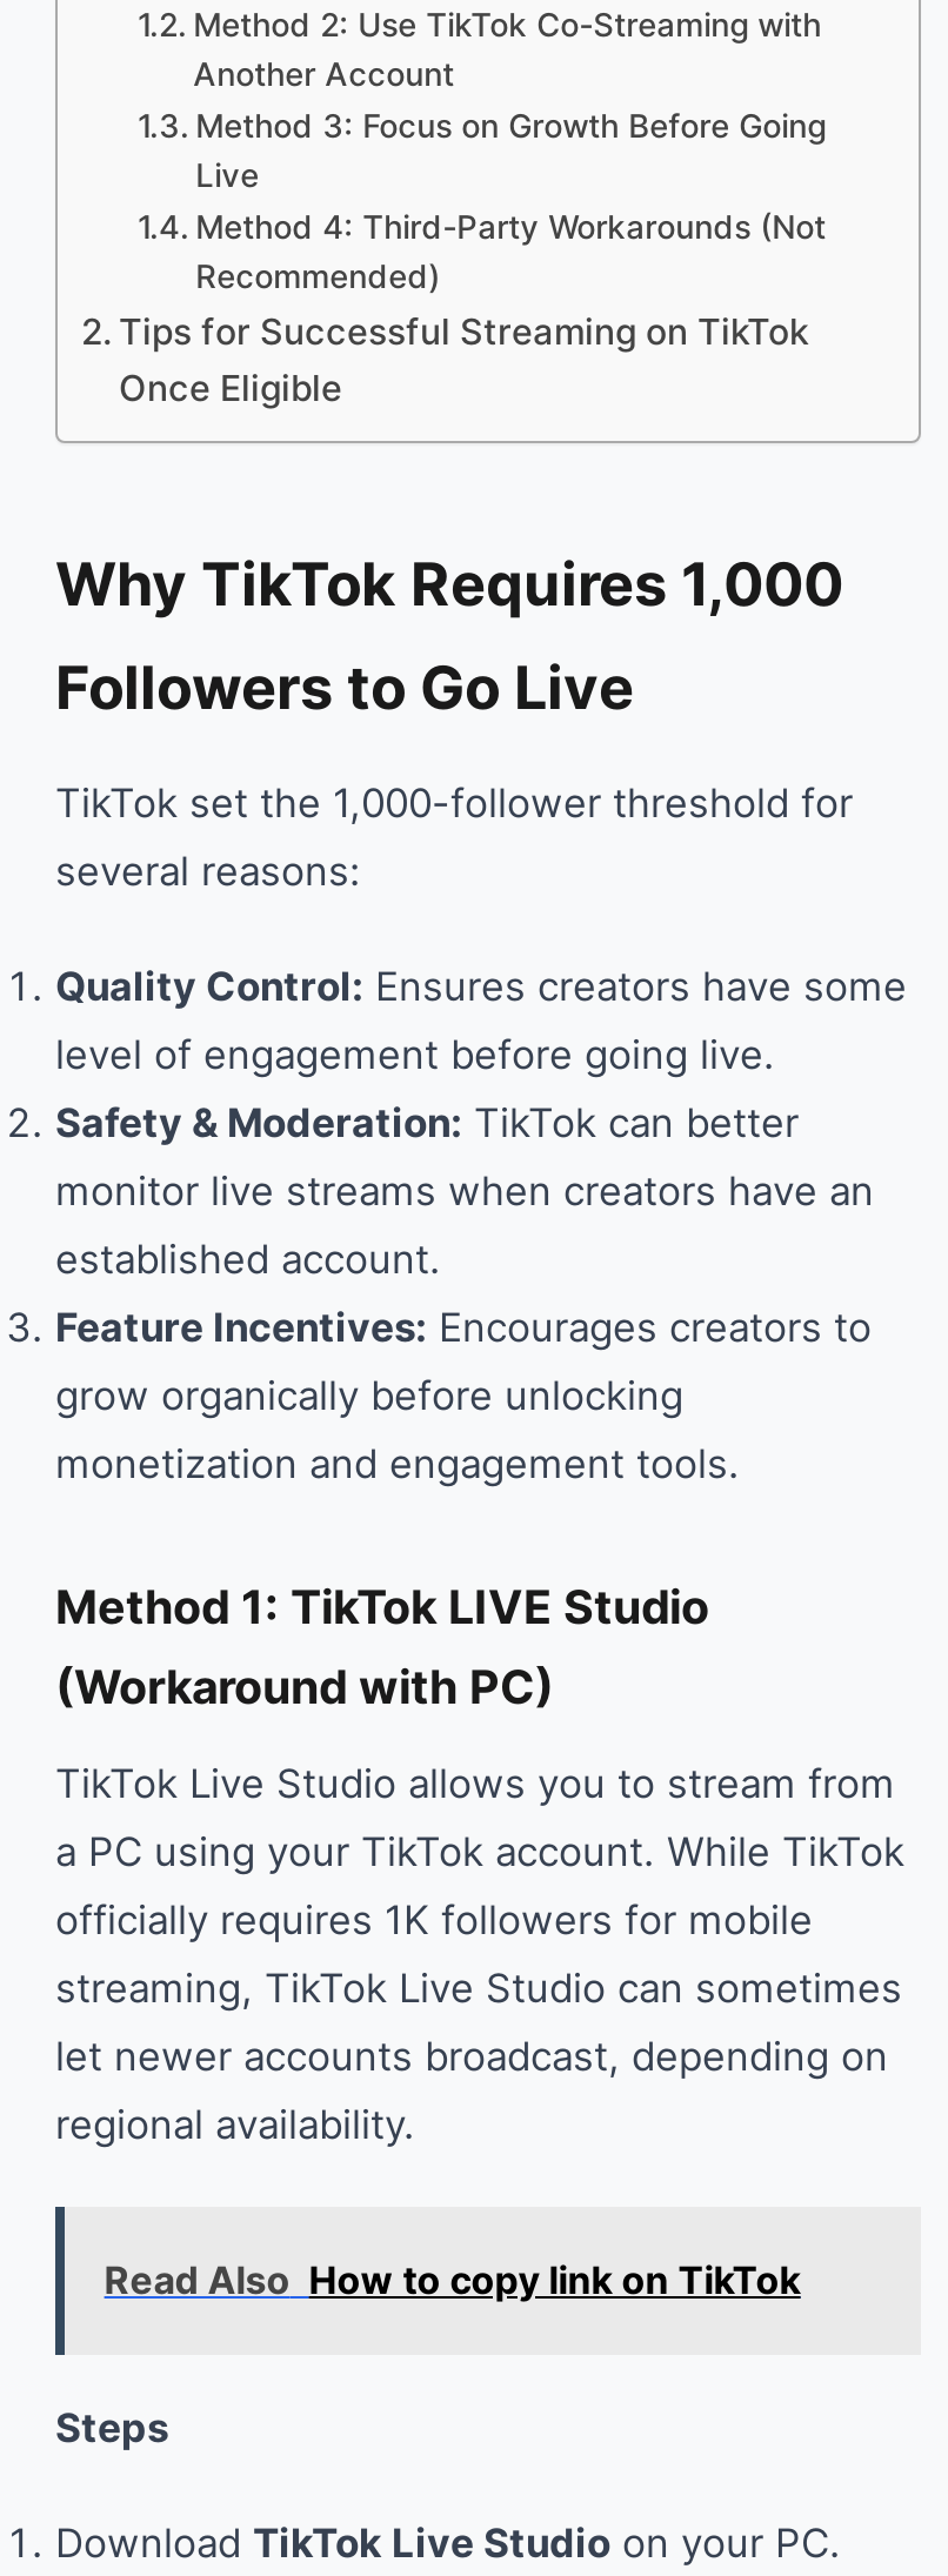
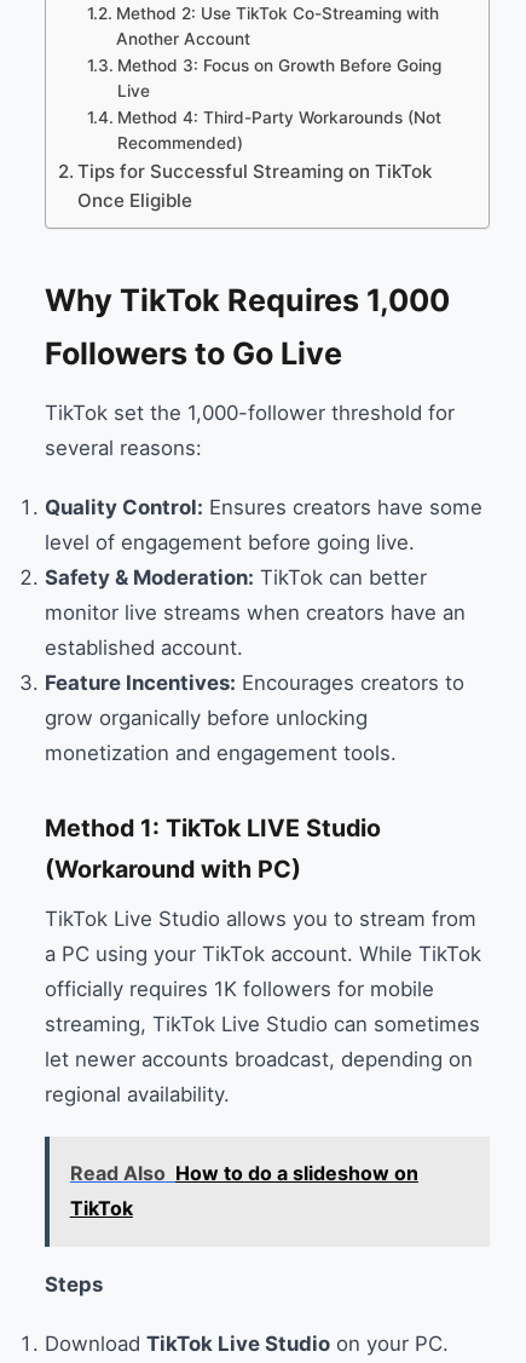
[104,2256,801,2303] Read Also How to copy link on TikTok -> [70,1161,418,1221] Read Also How to do a slideshow on | TikTok

